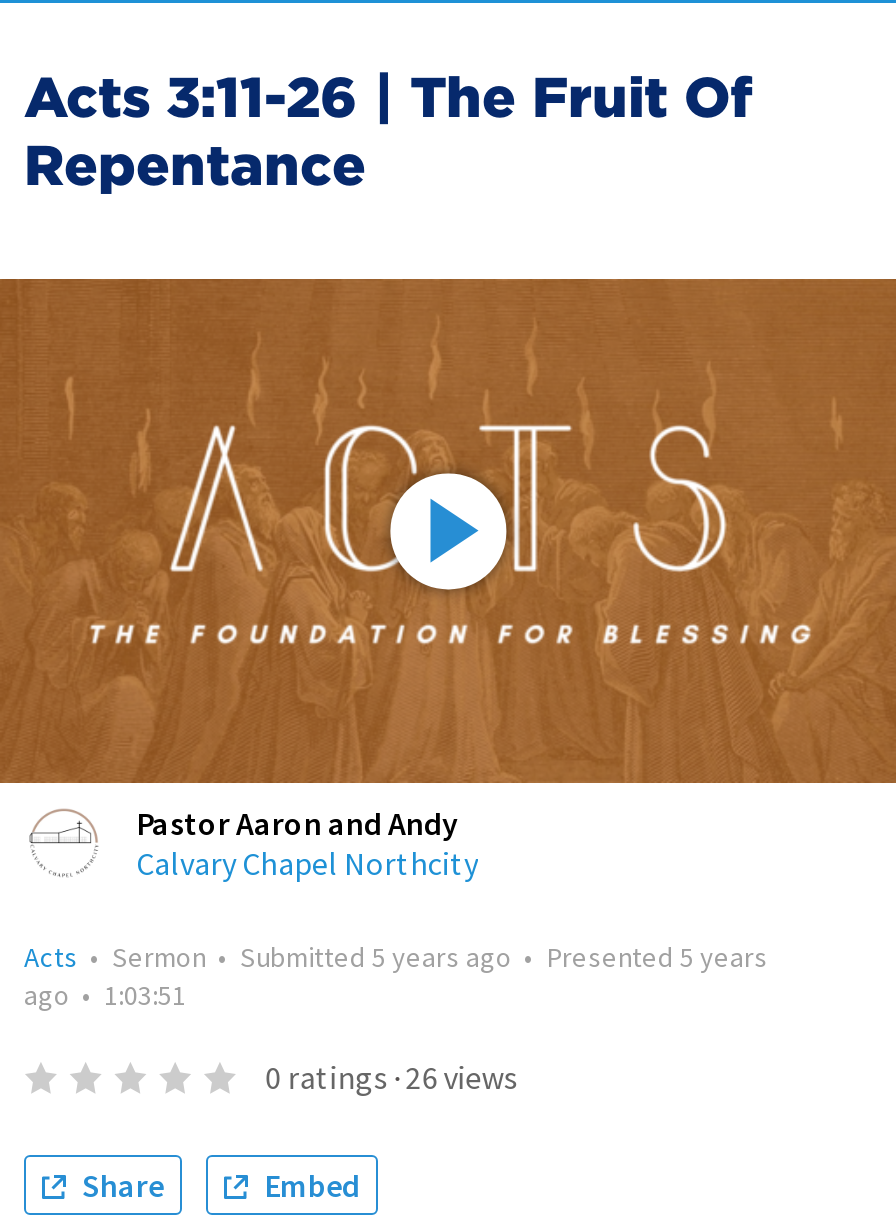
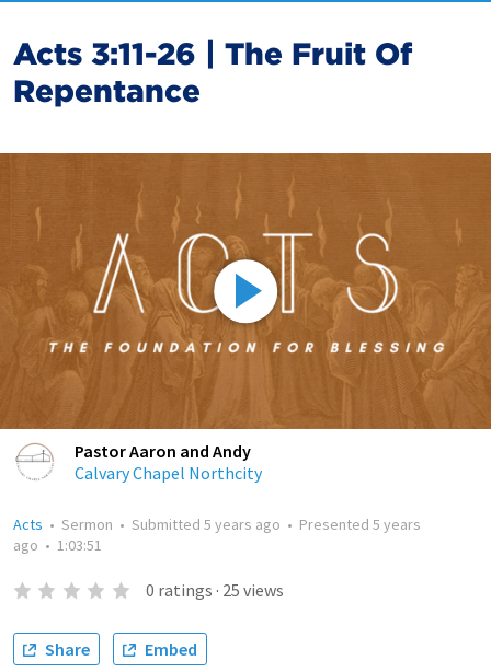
[265,1057,517,1097] 0 ratings · 26 views -> [145,579,284,601] 0 ratings · 25 views

